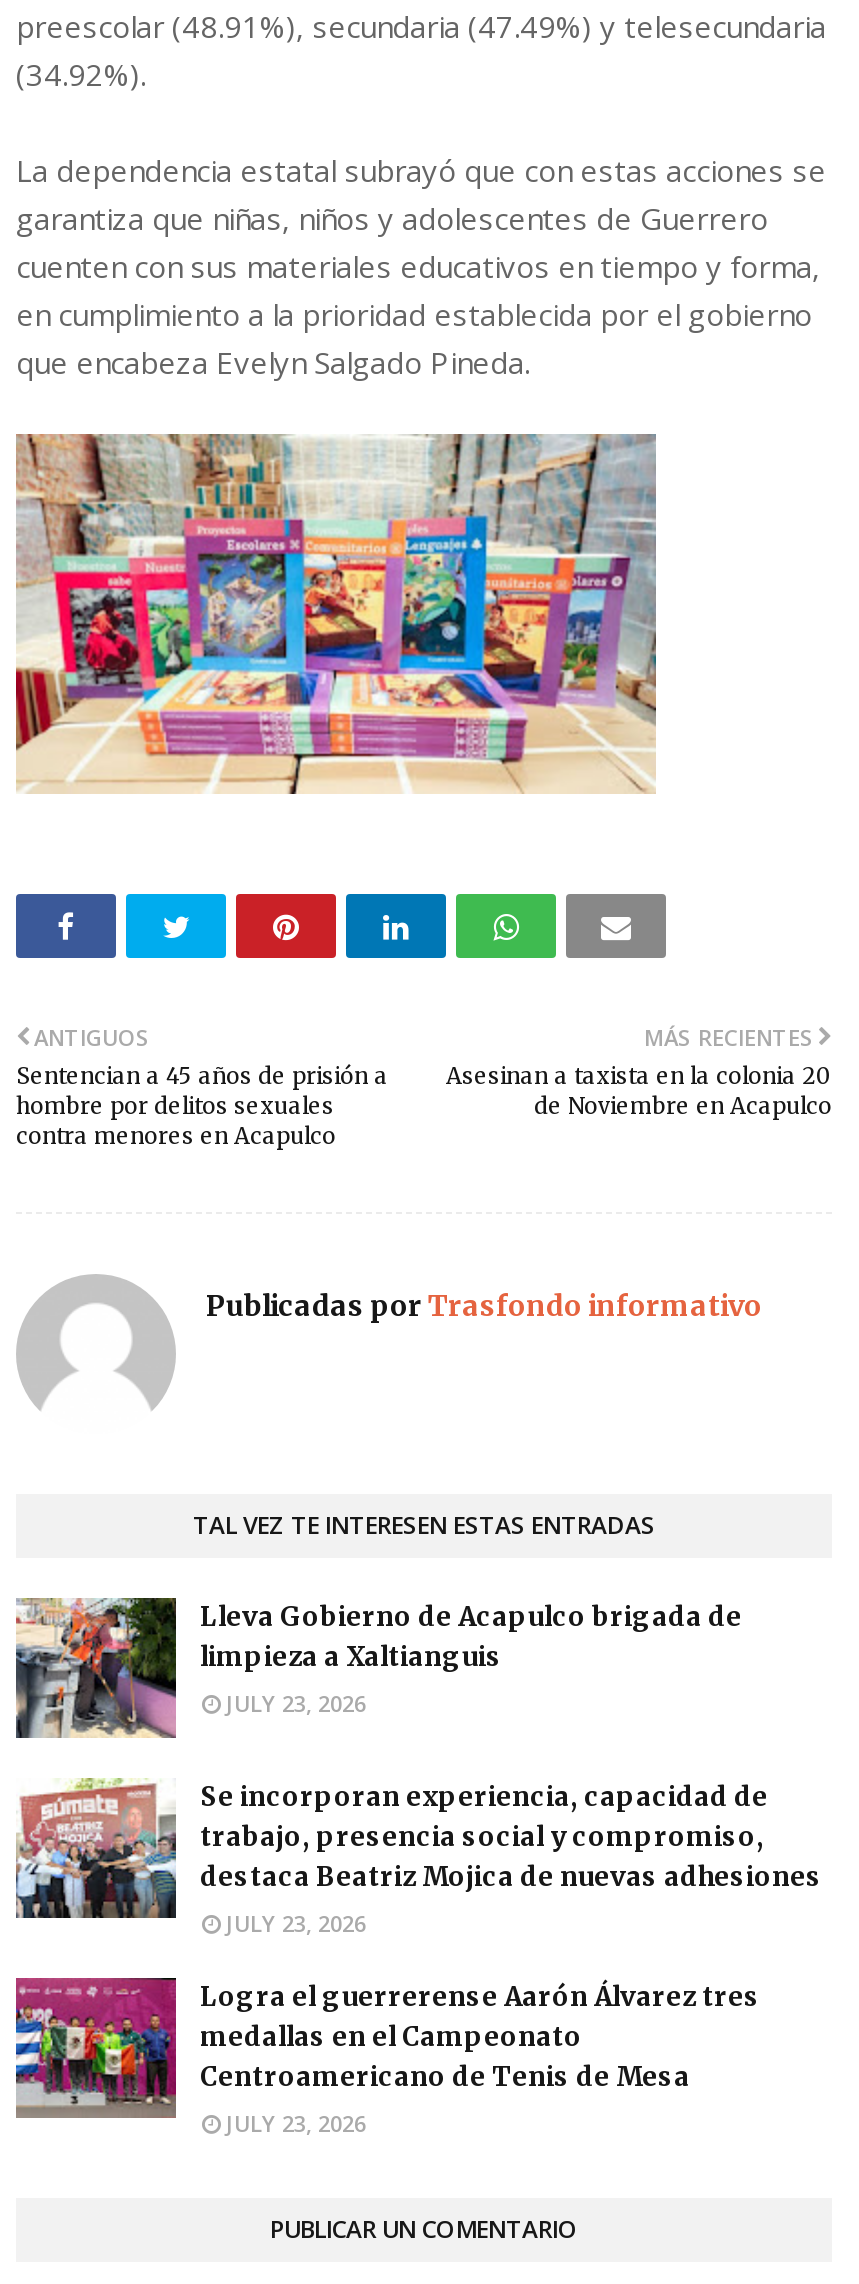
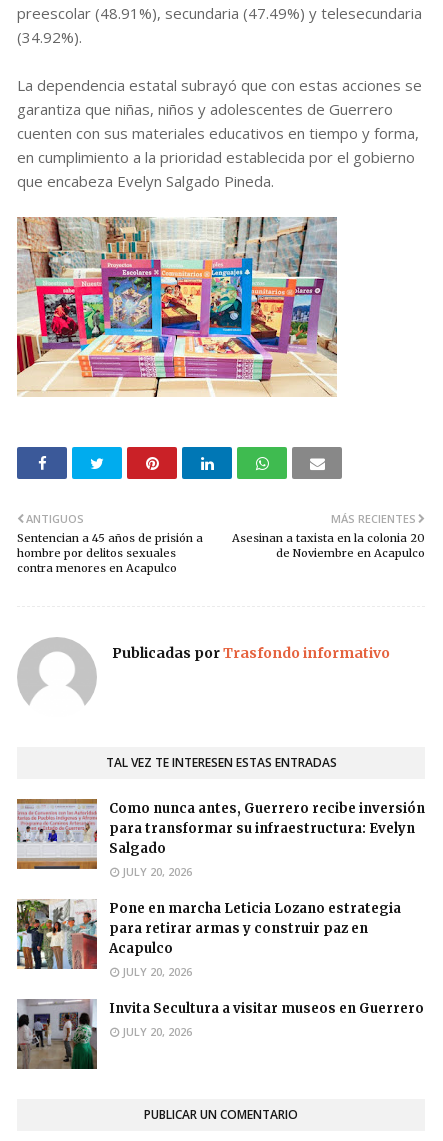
[14,1596,742,1740] [image] | Lleva Gobierno de Acapulco brigada de | limpieza a Xaltianguis | JULY 23, 2026 -> [16,798,425,878] [image] | Como nunca antes, Guerrero recibe inversión | para transformar su infraestructura: Evelyn | Salgado | JULY 20, 2026
[16,1776,822,1938] [image] | Se incorporan experiencia, capacidad de | trabajo, presencia social y compromiso, | destaca Beatriz Mojica de nuevas adhesiones | JULY 23, 2026 -> [16,889,401,978] [image] | Pone en marcha Leticia Lozano estrategia | para retirar armas y construir paz en | Acapulco | JULY 20, 2026
[14,1976,760,2138] [image] | Logra el guerrerense Aarón Álvarez tres | medallas en el Campeonato | Centroamericano de Tenis de Mesa | JULY 23, 2026 -> [16,989,424,1070] [image] | Invita Secultura a visitar museos en Guerrero | JULY 20, 2026

